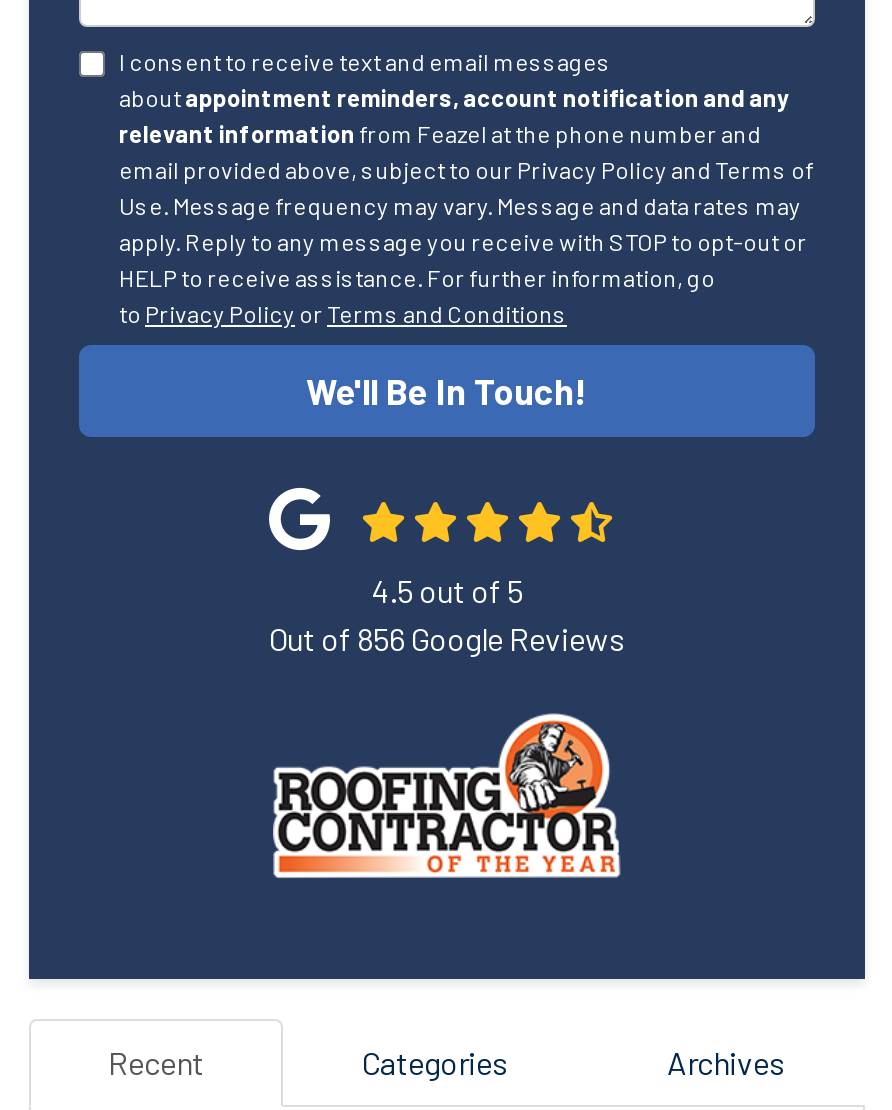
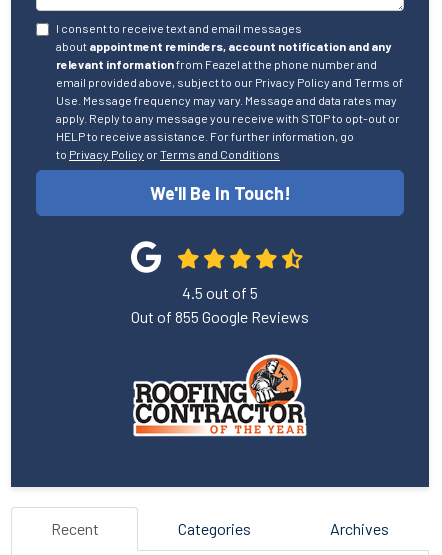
[269,619,625,657] Out of 856 Google Reviews -> [131,307,309,326] Out of 855 Google Reviews

